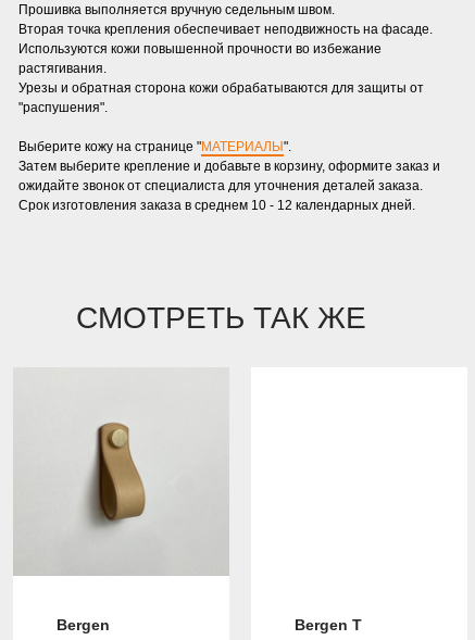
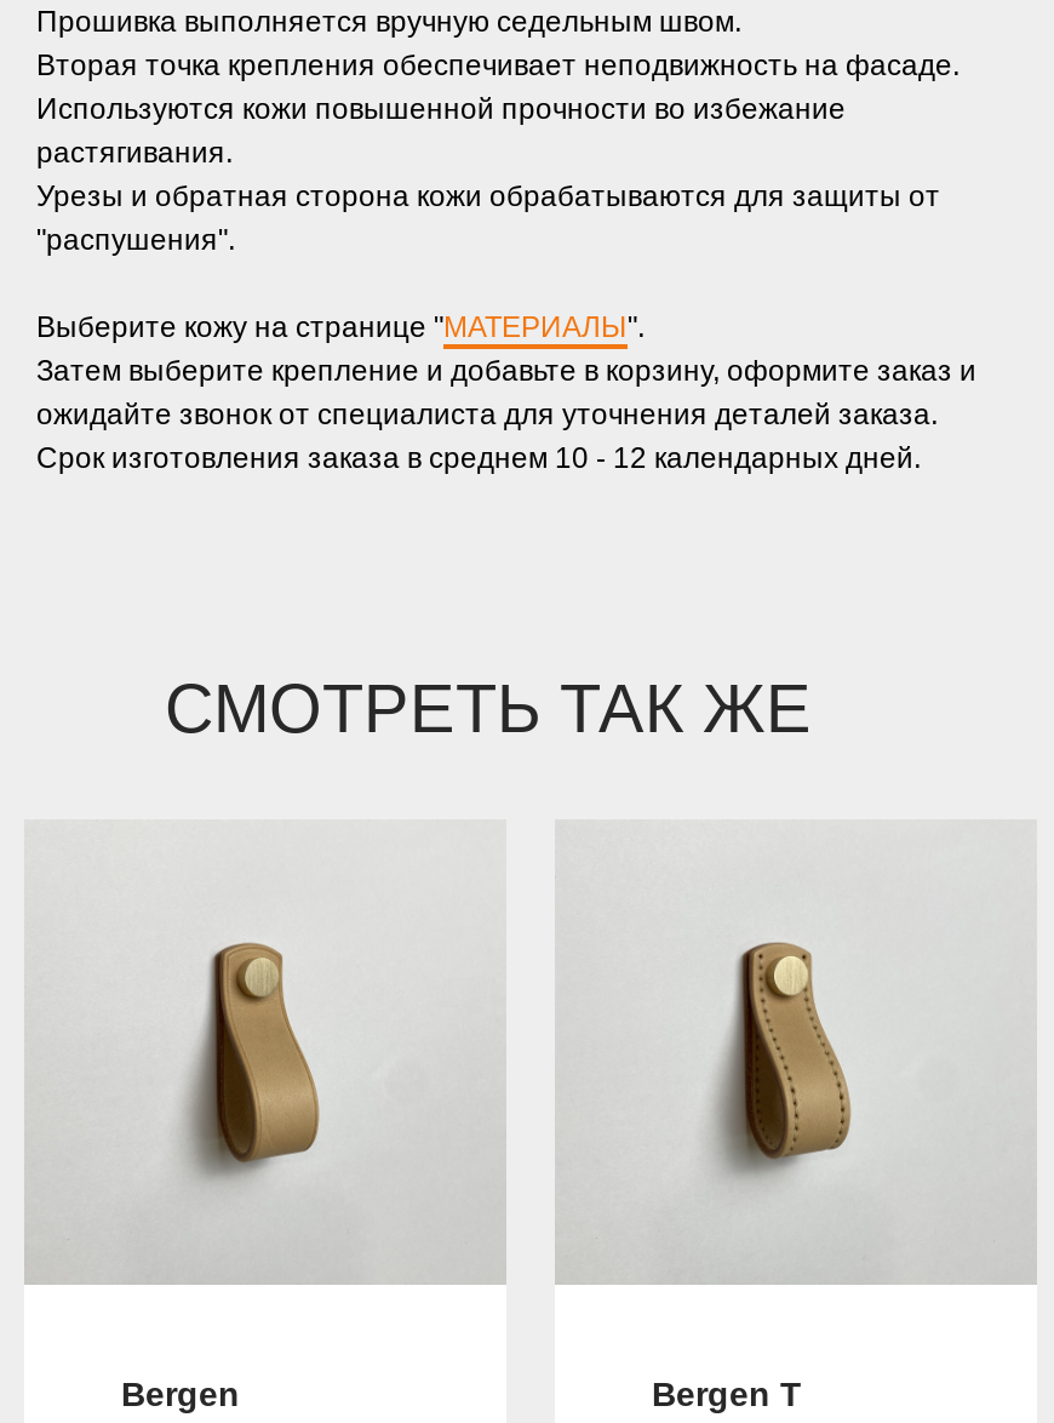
none -> [555,822,1037,1285] [image]

